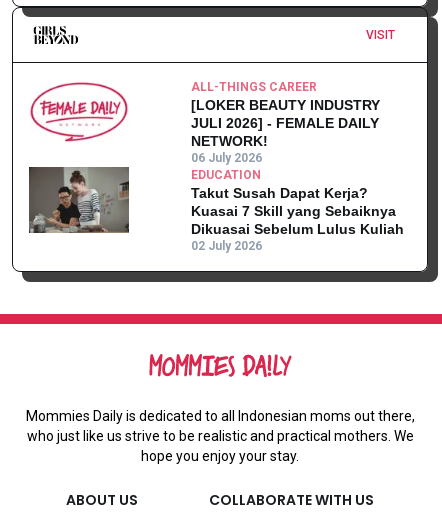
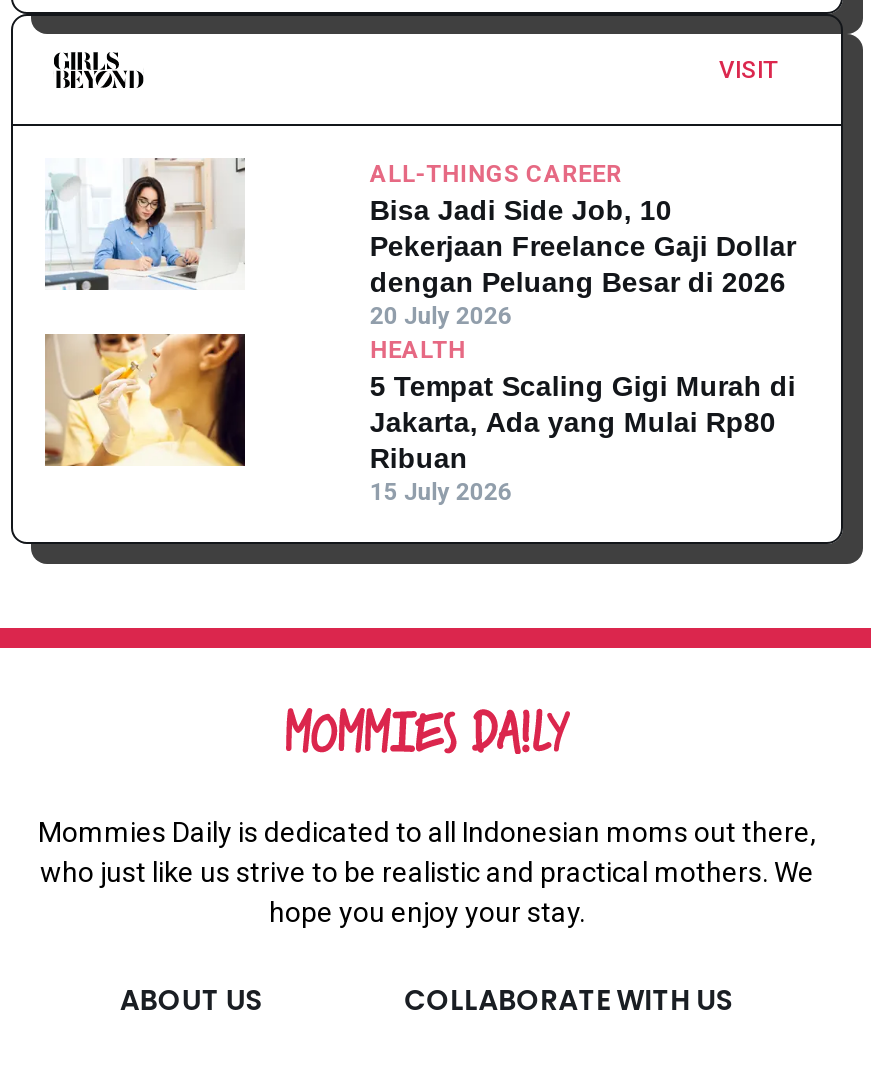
[29,80,129,145] [image] -> [43,158,247,292] [image]
[191,97,404,253] [LOKER BEAUTY INDUSTRY | JULI 2026] - FEMALE DAILY | NETWORK! | 06 July 2026 | EDUCATION | Takut Susah Dapat Kerja? | Kuasai 7 Skill yang Sebaiknya | Dikuasai Sebelum Lulus Kuliah | 02 July 2026 -> [370,194,796,506] Bisa Jadi Side Job, 10 | Pekerjaan Freelance Gaji Dollar | dengan Peluang Besar di 2026 | 20 July 2026 | HEALTH | 5 Tempat Scaling Gigi Murah di | Jakarta, Ada yang Mulai Rp80 | Ribuan | 15 July 2026
[28,166,130,234] [image] -> [43,332,247,468] [image]

